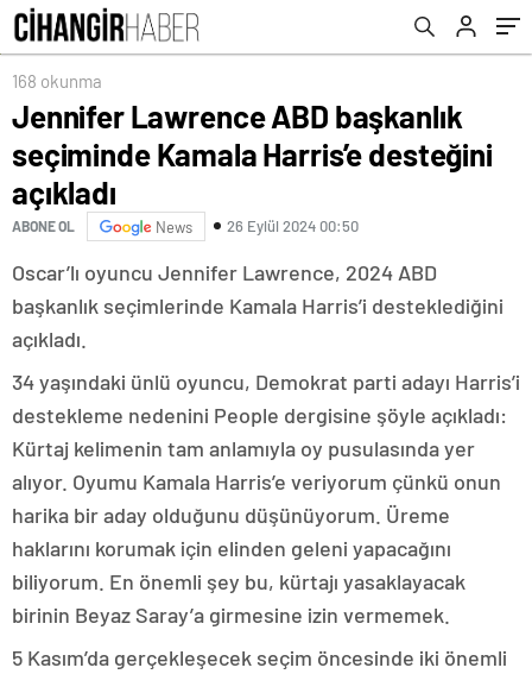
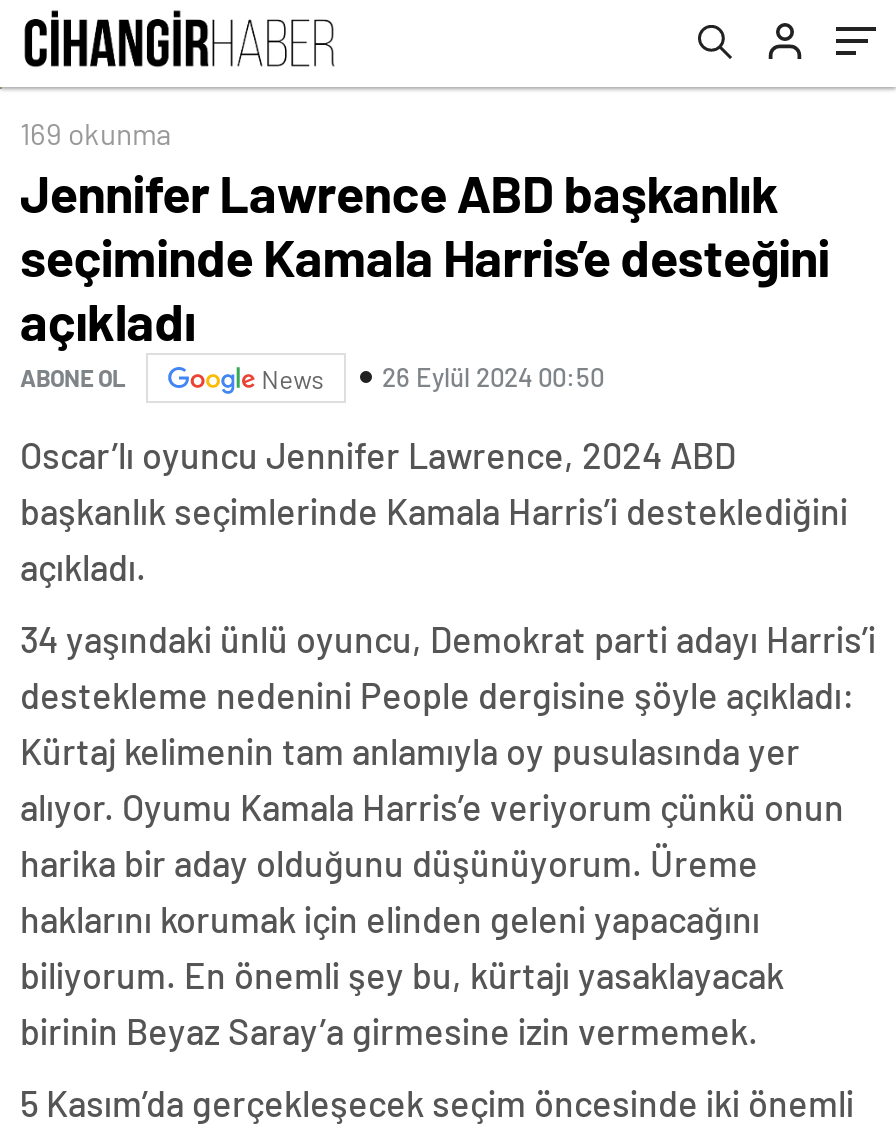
[12,70,102,91] 168 okunma -> [20,114,172,150] 169 okunma

